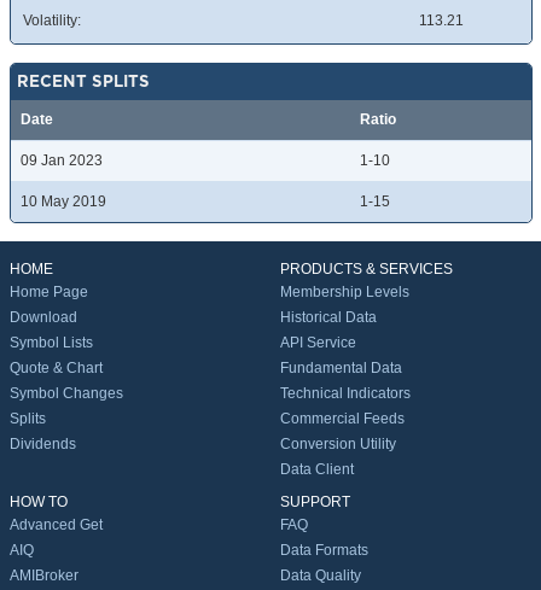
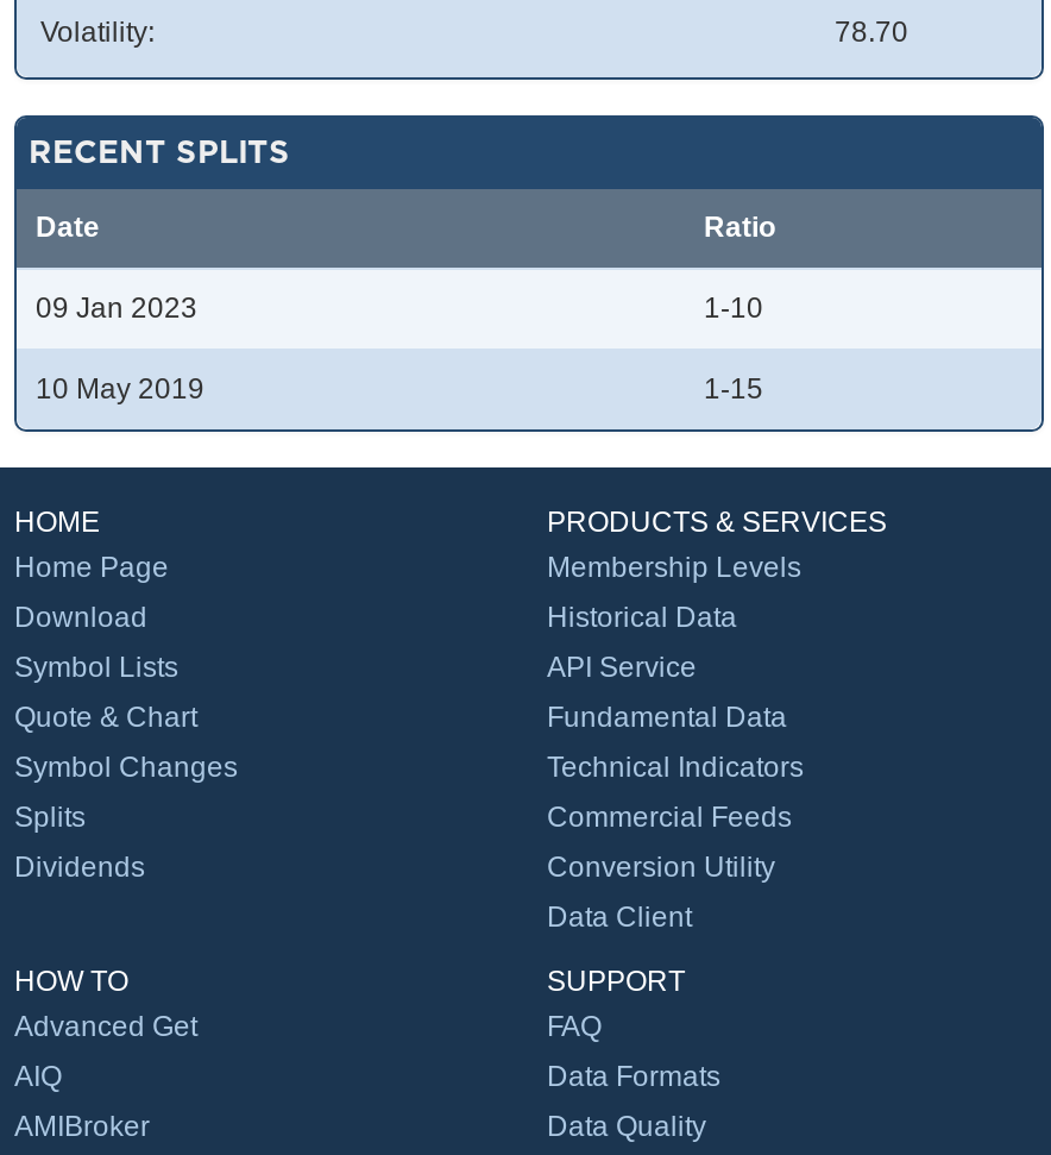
[419,12,464,29] 113.21 -> [835,16,908,49] 78.70

